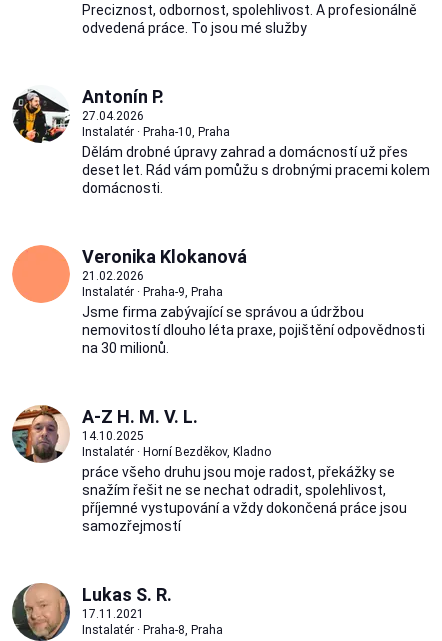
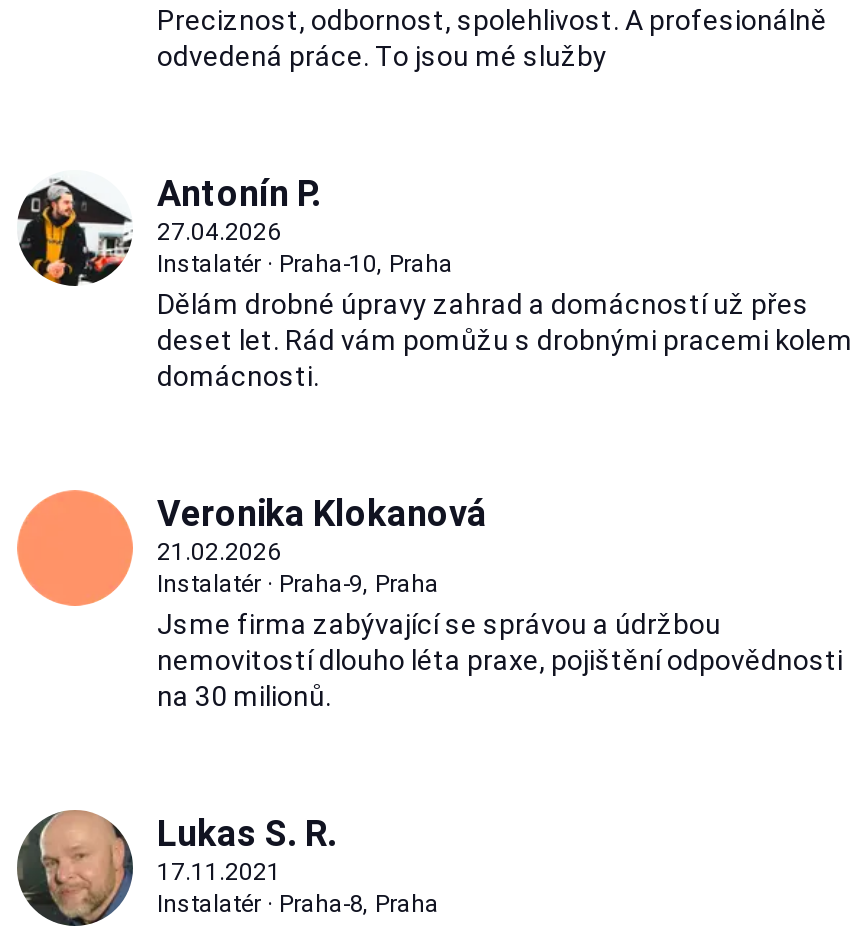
[13,405,407,534] [image] | A-Z H. M. V. L. | 14.10.2025 | Instalatér · Horní Bezděkov, Kladno | práce všeho druhu jsou moje radost, překážky se | snažím řešit ne se nechat odradit, spolehlivost, | příjemné vystupování a vždy dokončená práce jsou | samozřejmostí -> none

